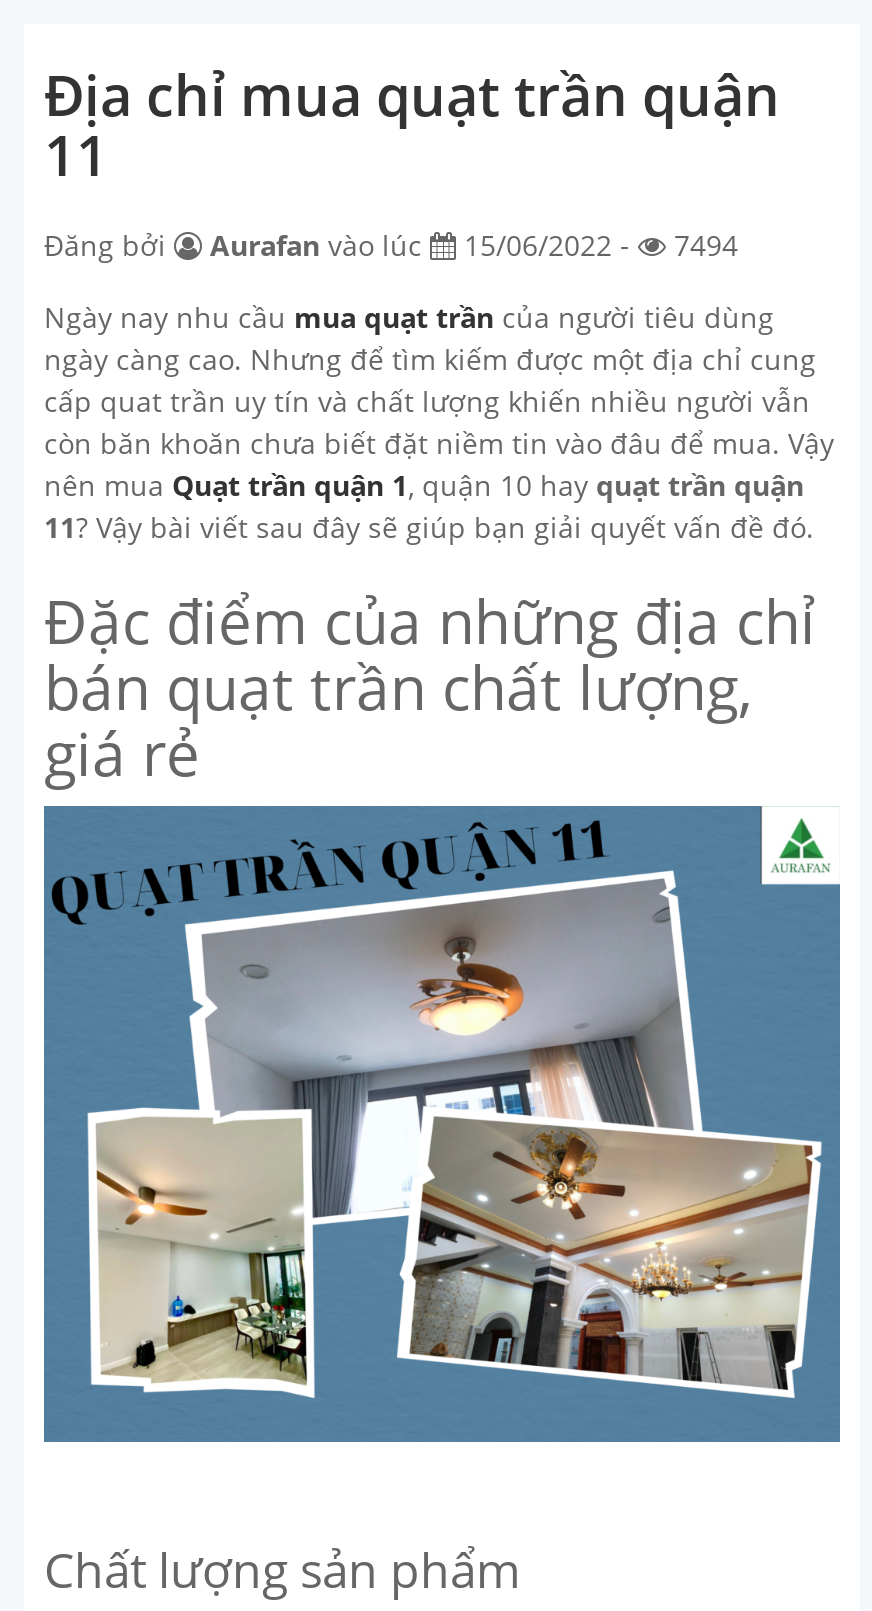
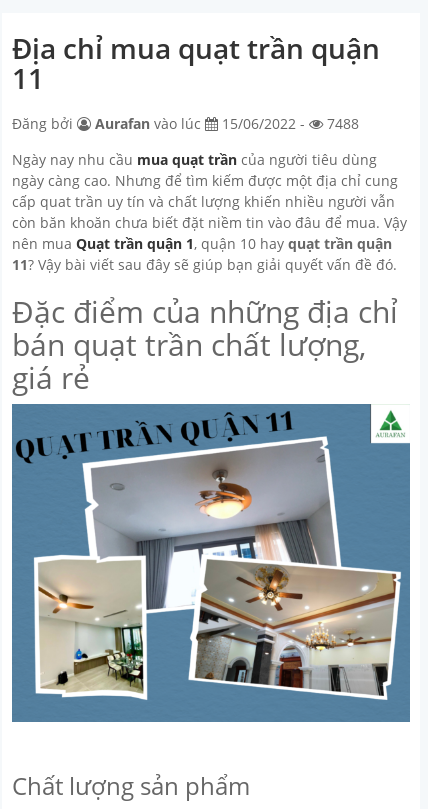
[44,226,738,264] Đăng bởi Aurafan vào lúc 15/06/2022 - 7494 -> [12,114,359,133] Đăng bởi Aurafan vào lúc 15/06/2022 - 7488

